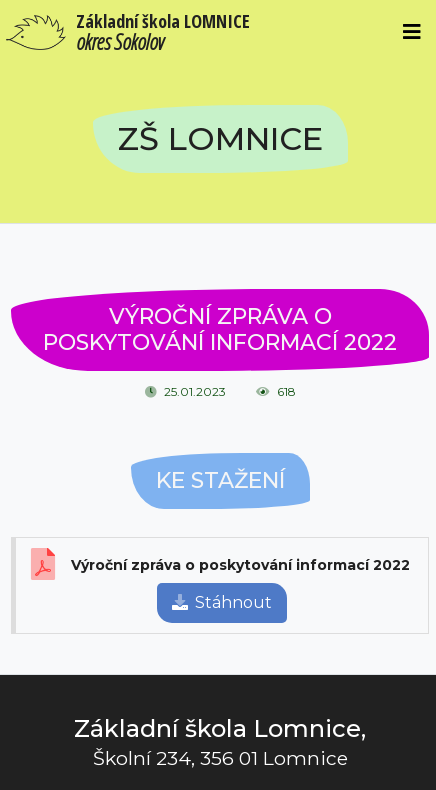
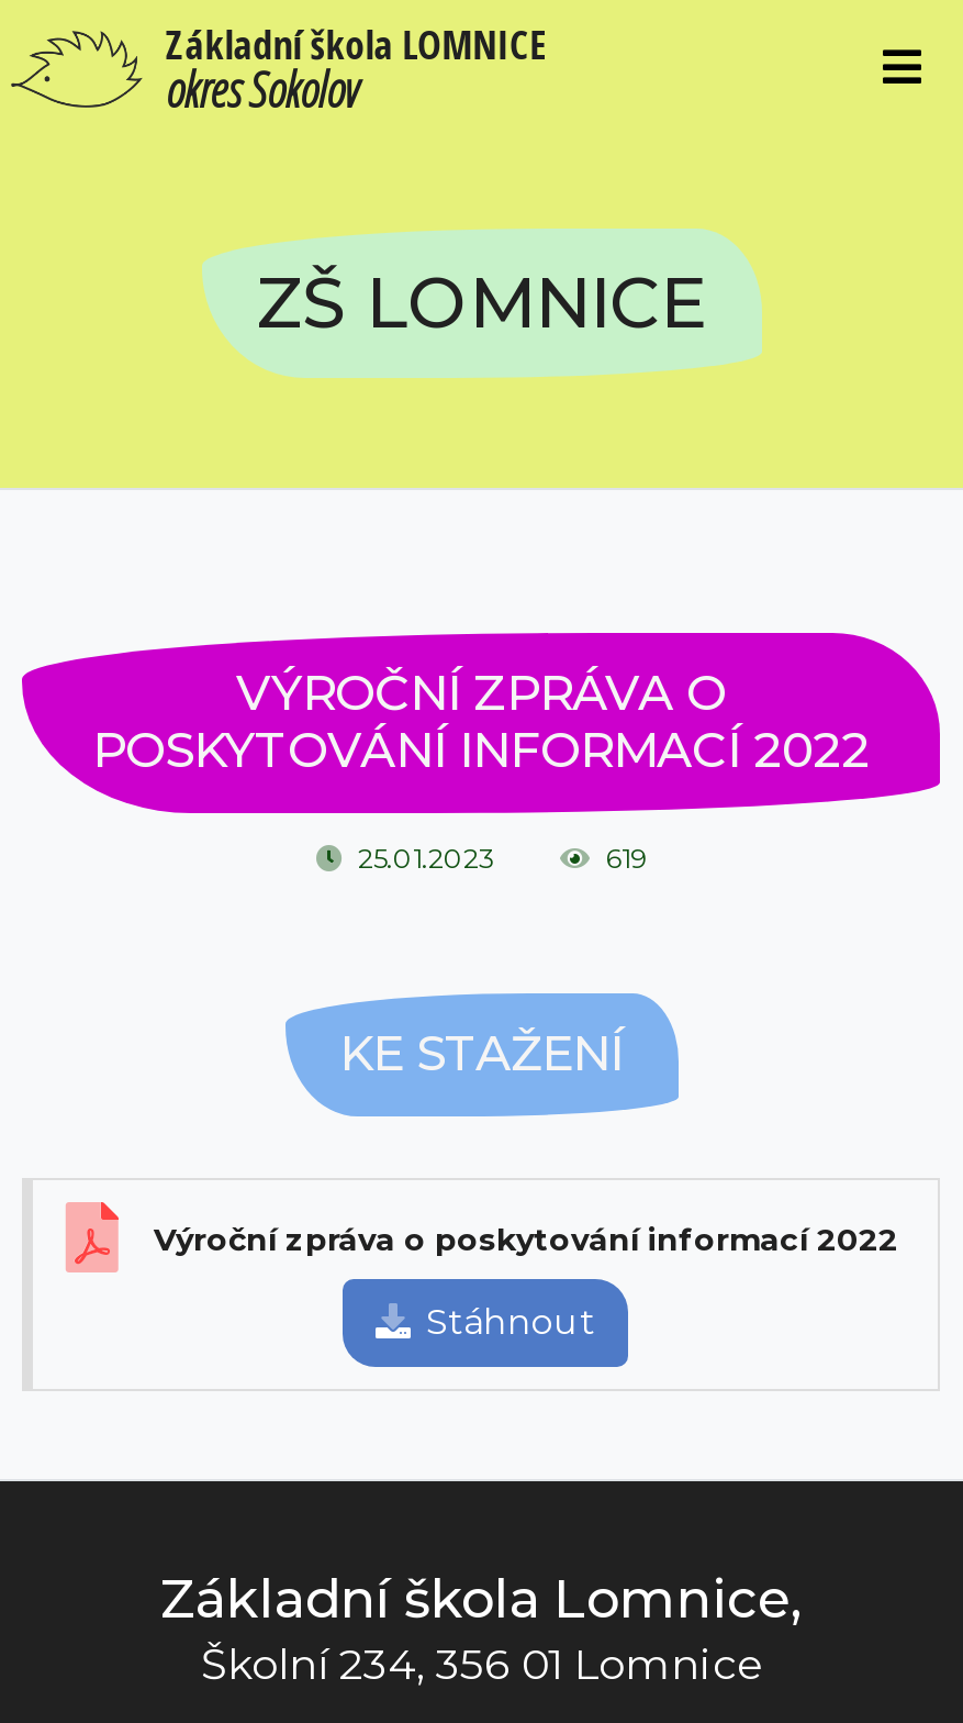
[276,384,295,399] 618 -> [606,842,646,875] 619

